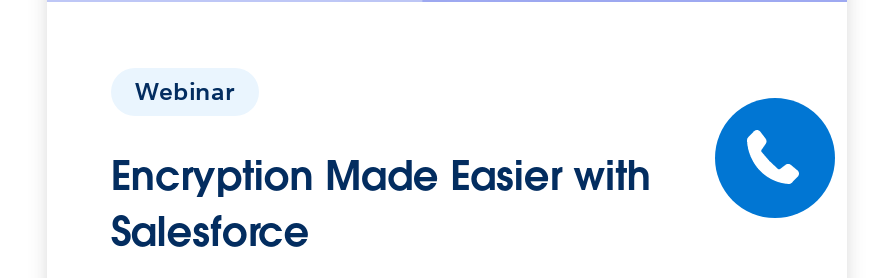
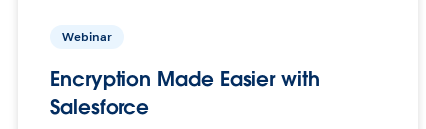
[713,96,837,220] [image] -> none

